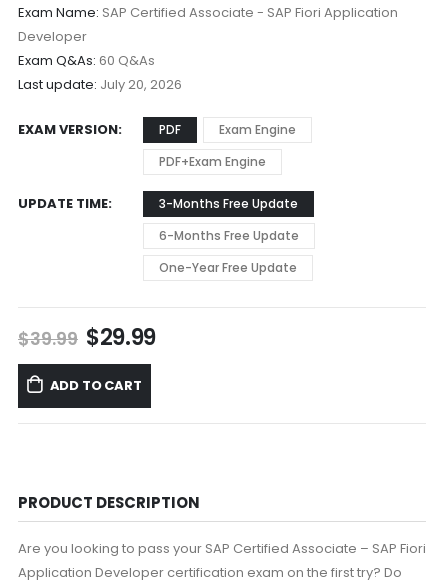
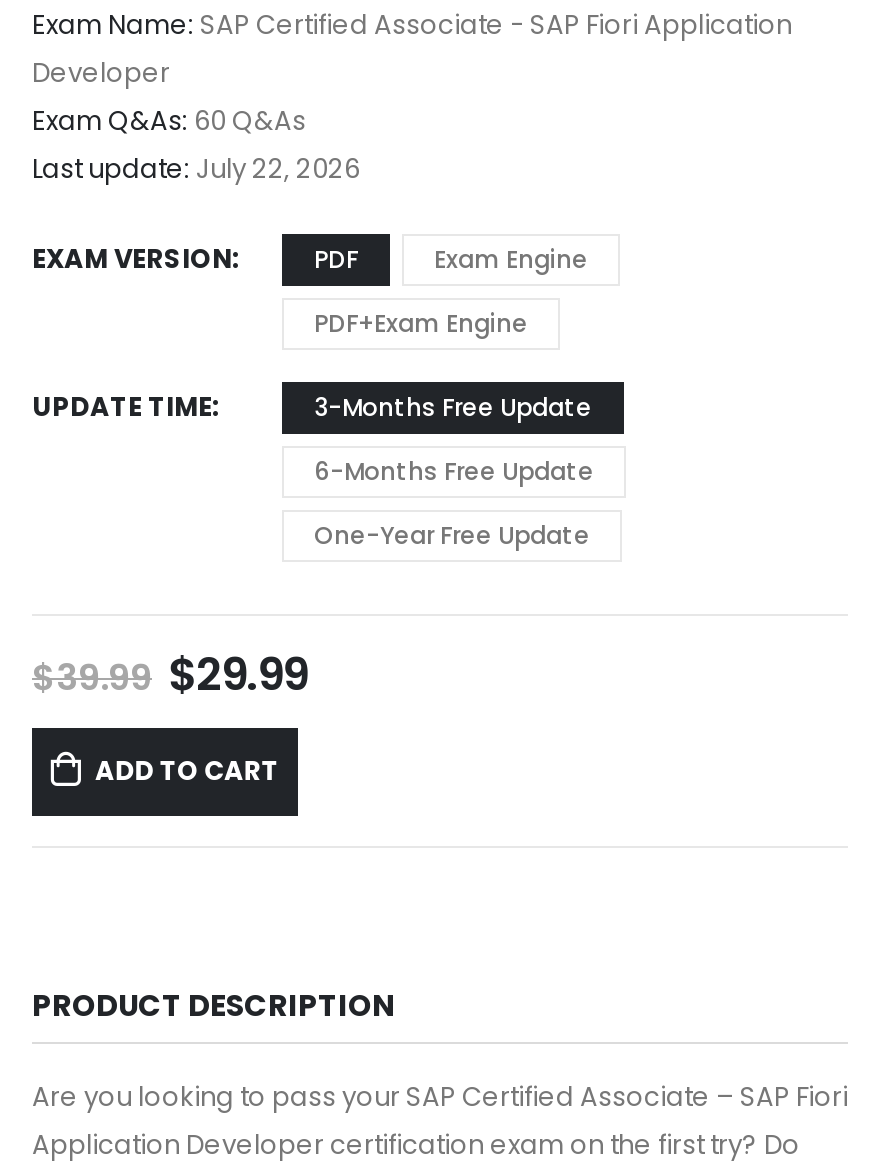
[18,75,182,94] Last update: July 20, 2026 -> [32,150,360,188] Last update: July 22, 2026

